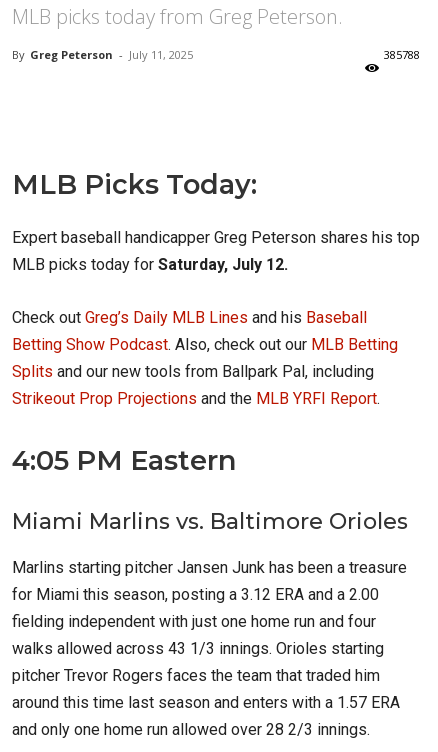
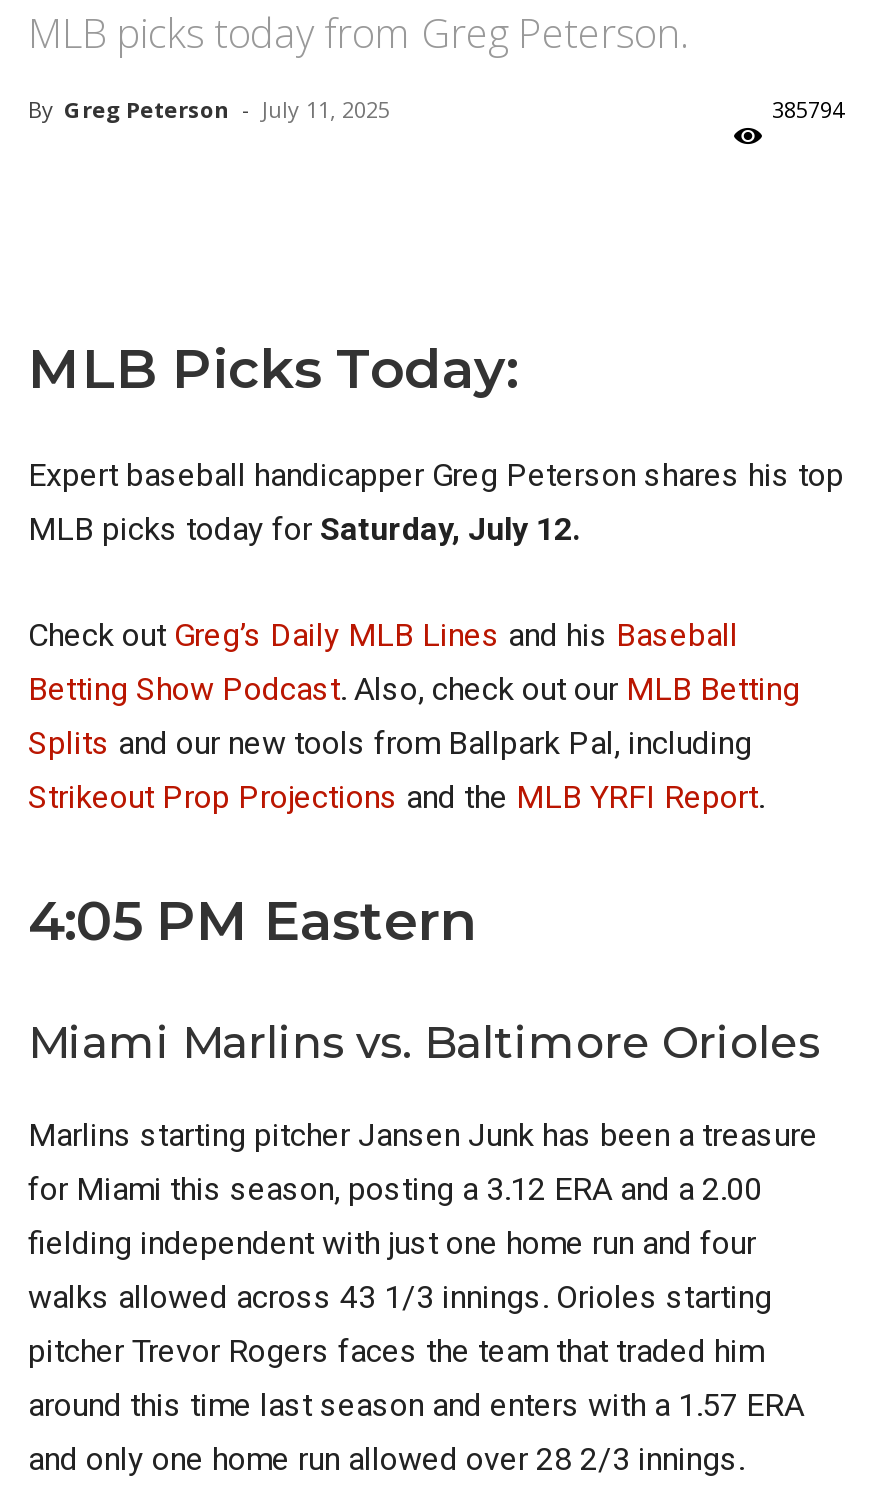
[384,47,420,62] 385788 -> [772,94,844,124] 385794

